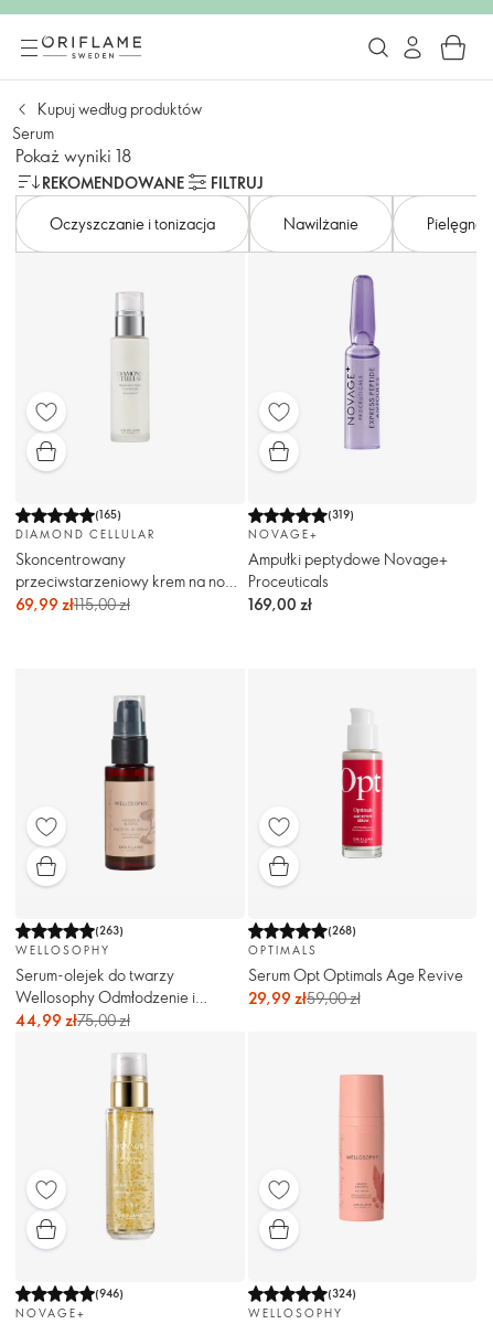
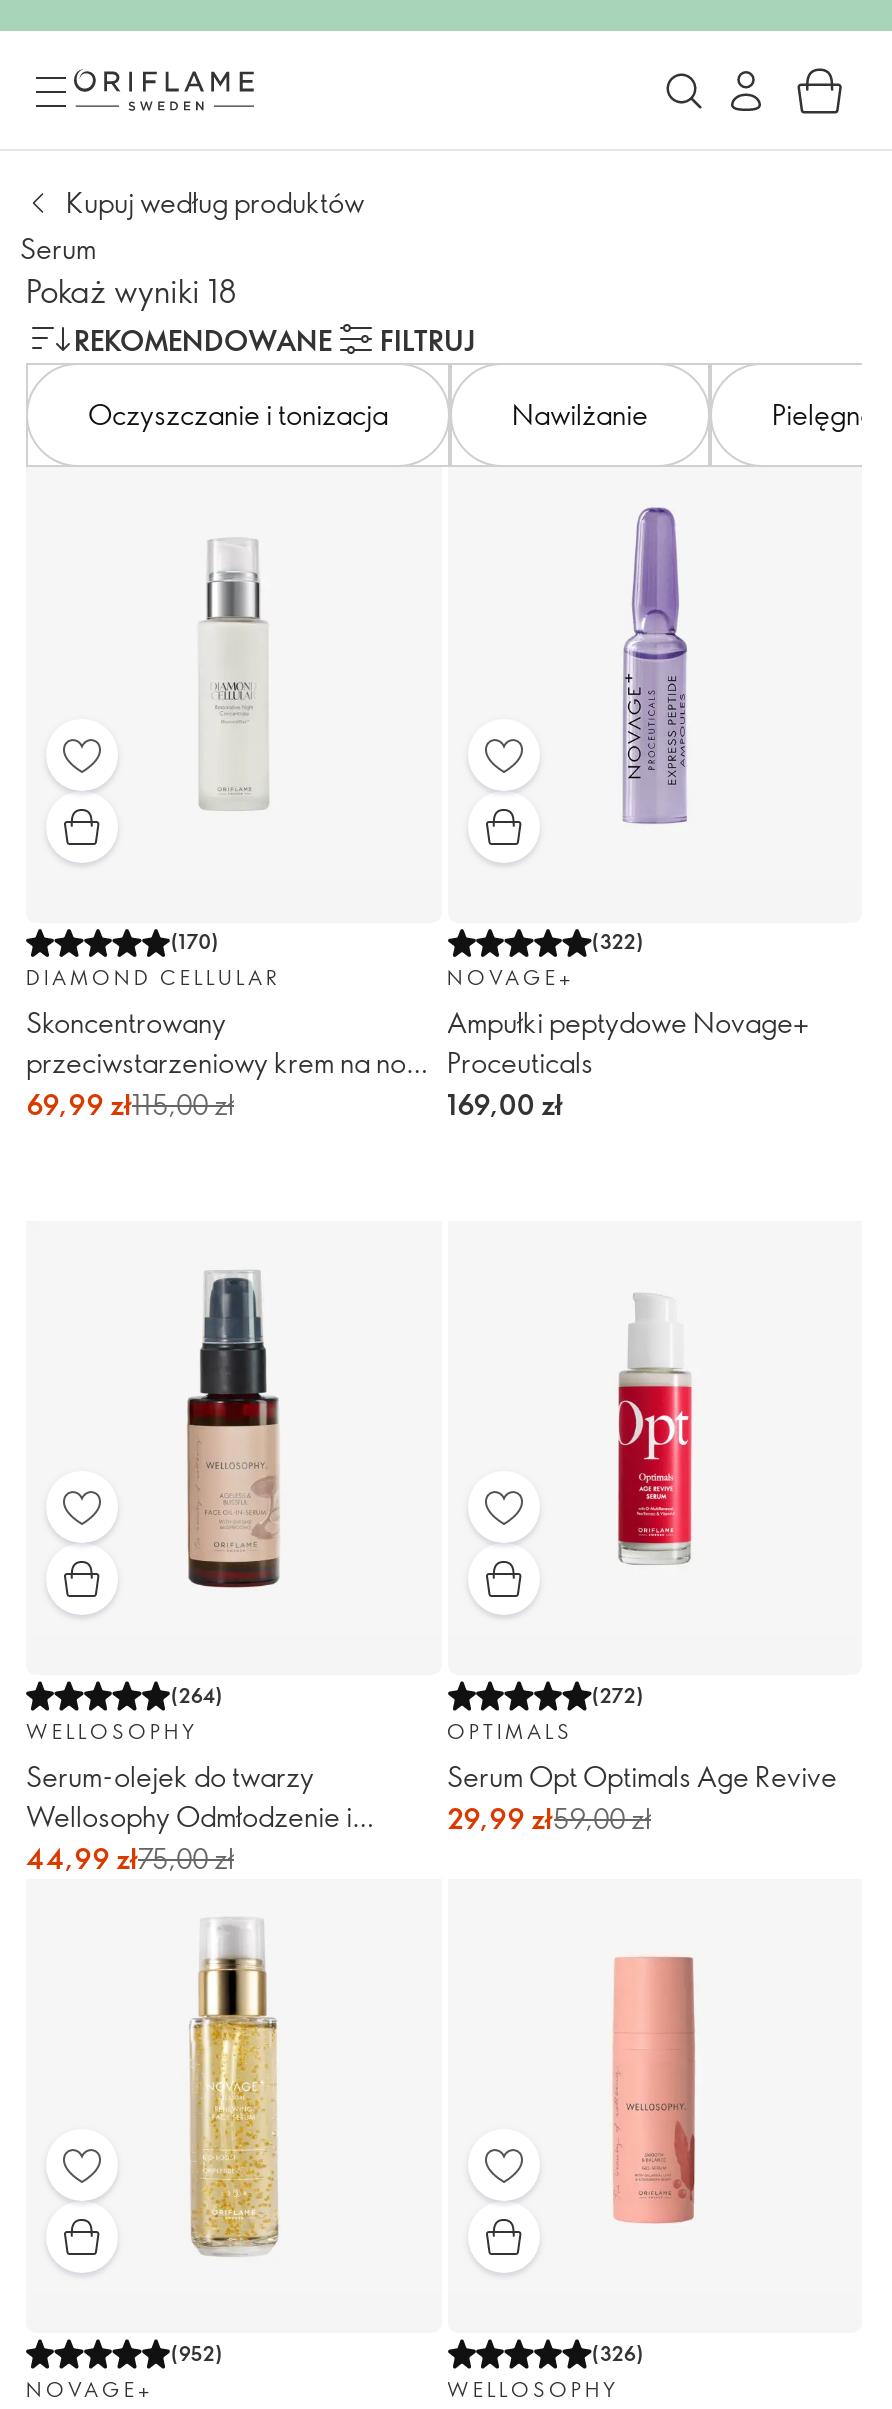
[95,507,122,522] (165) -> [170,927,218,955] (170)
[327,507,354,522] (319) -> [591,927,643,955] (322)
[95,923,124,938] (263) -> [170,1681,222,1709] (264)
[327,923,356,938] (268) -> [591,1681,643,1709] (272)
[95,1285,124,1301] (946) -> [170,2339,222,2367] (952)
[327,1285,356,1301] (324) -> [591,2339,643,2367] (326)

